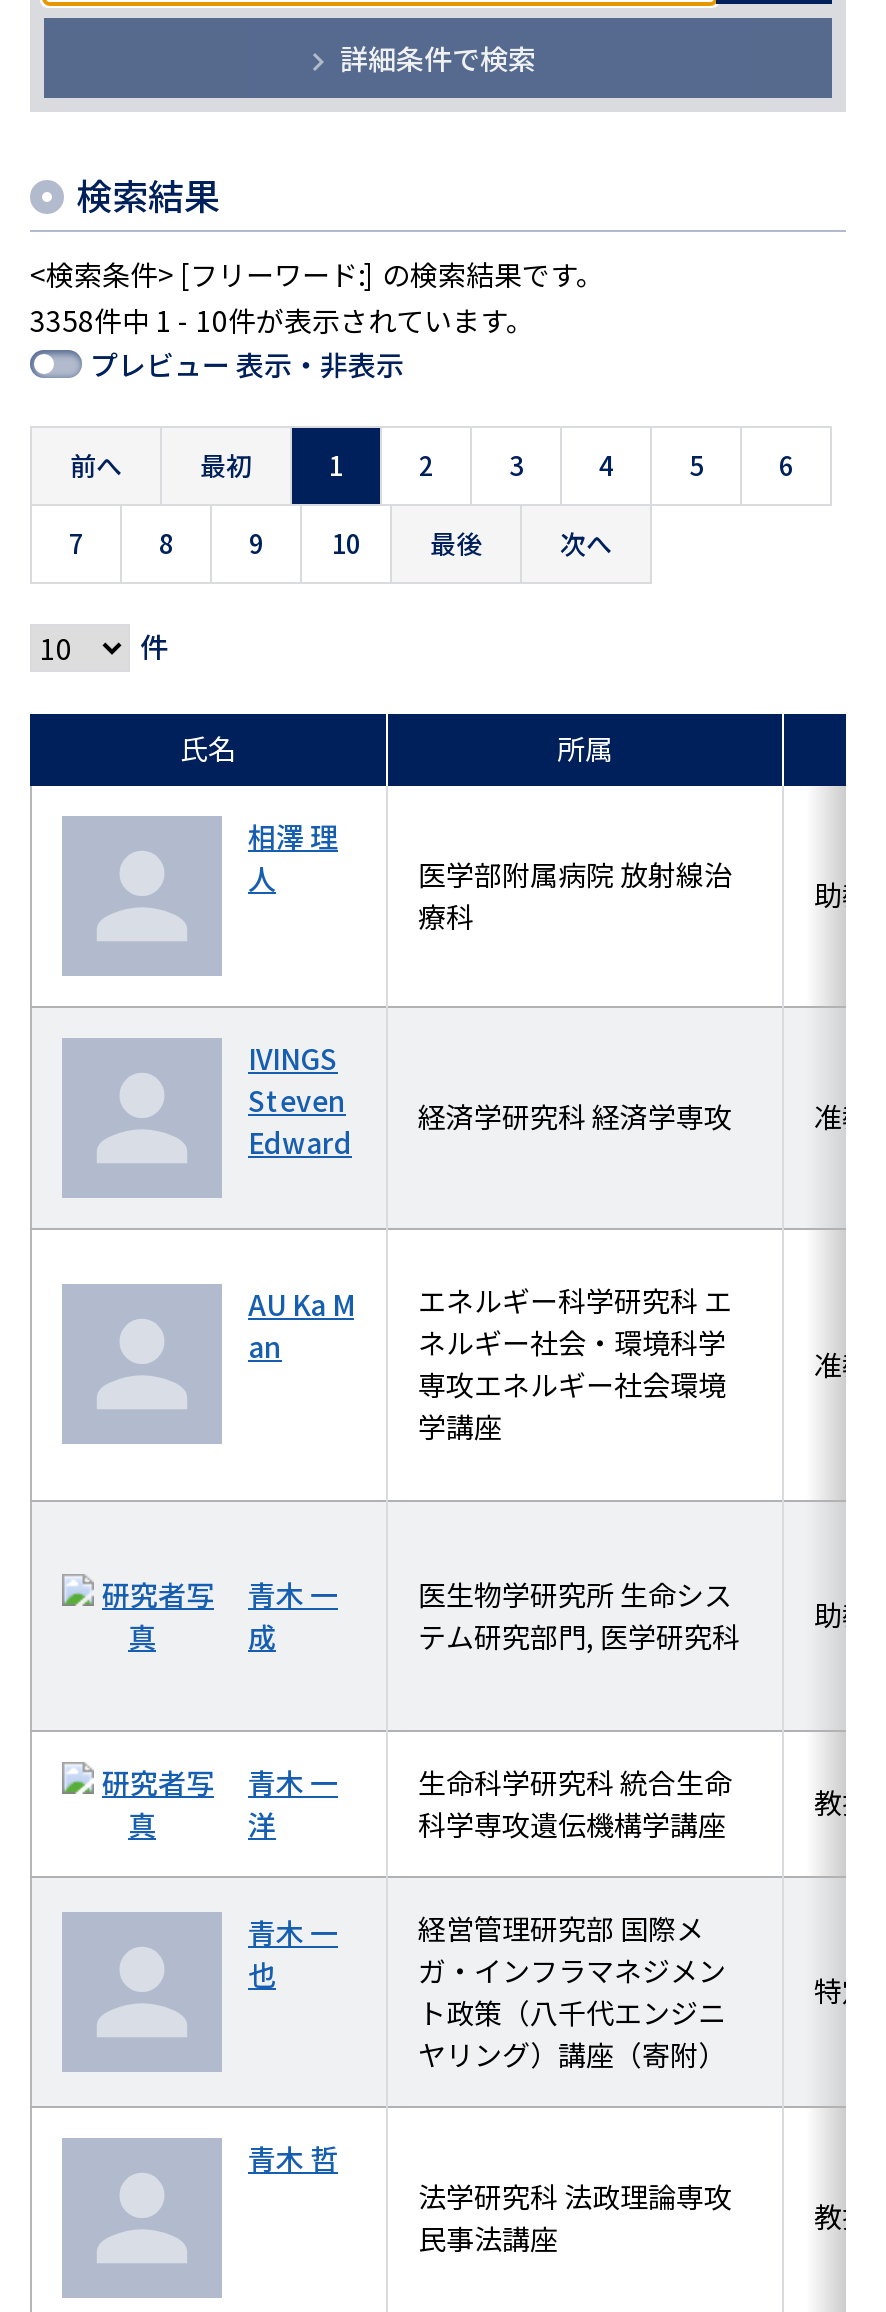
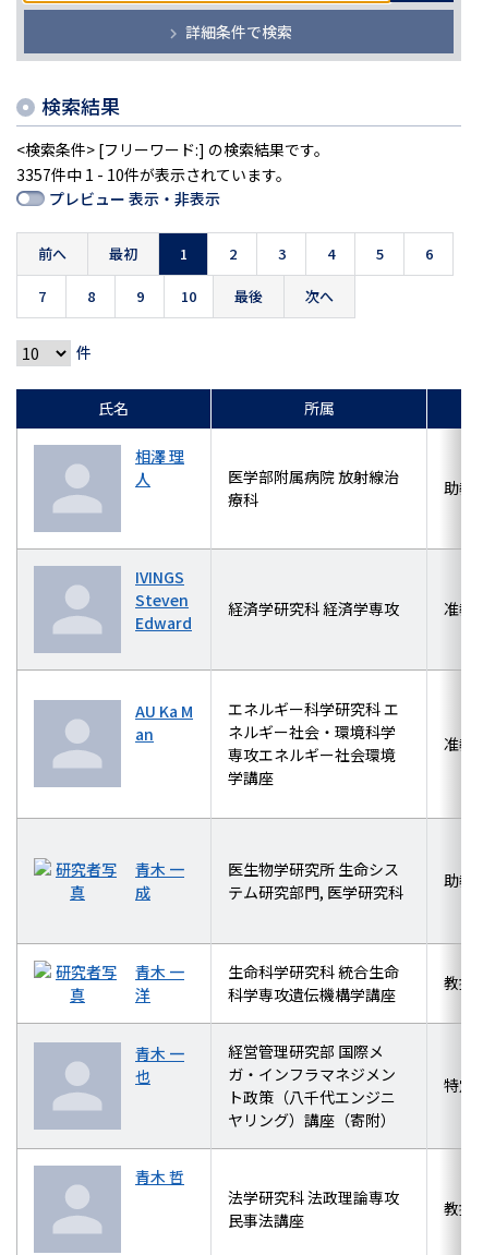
[30,300,534,340] 3358件中 1 - 10件が表示されています。 -> [16,163,291,185] 3357件中 1 - 10件が表示されています。

